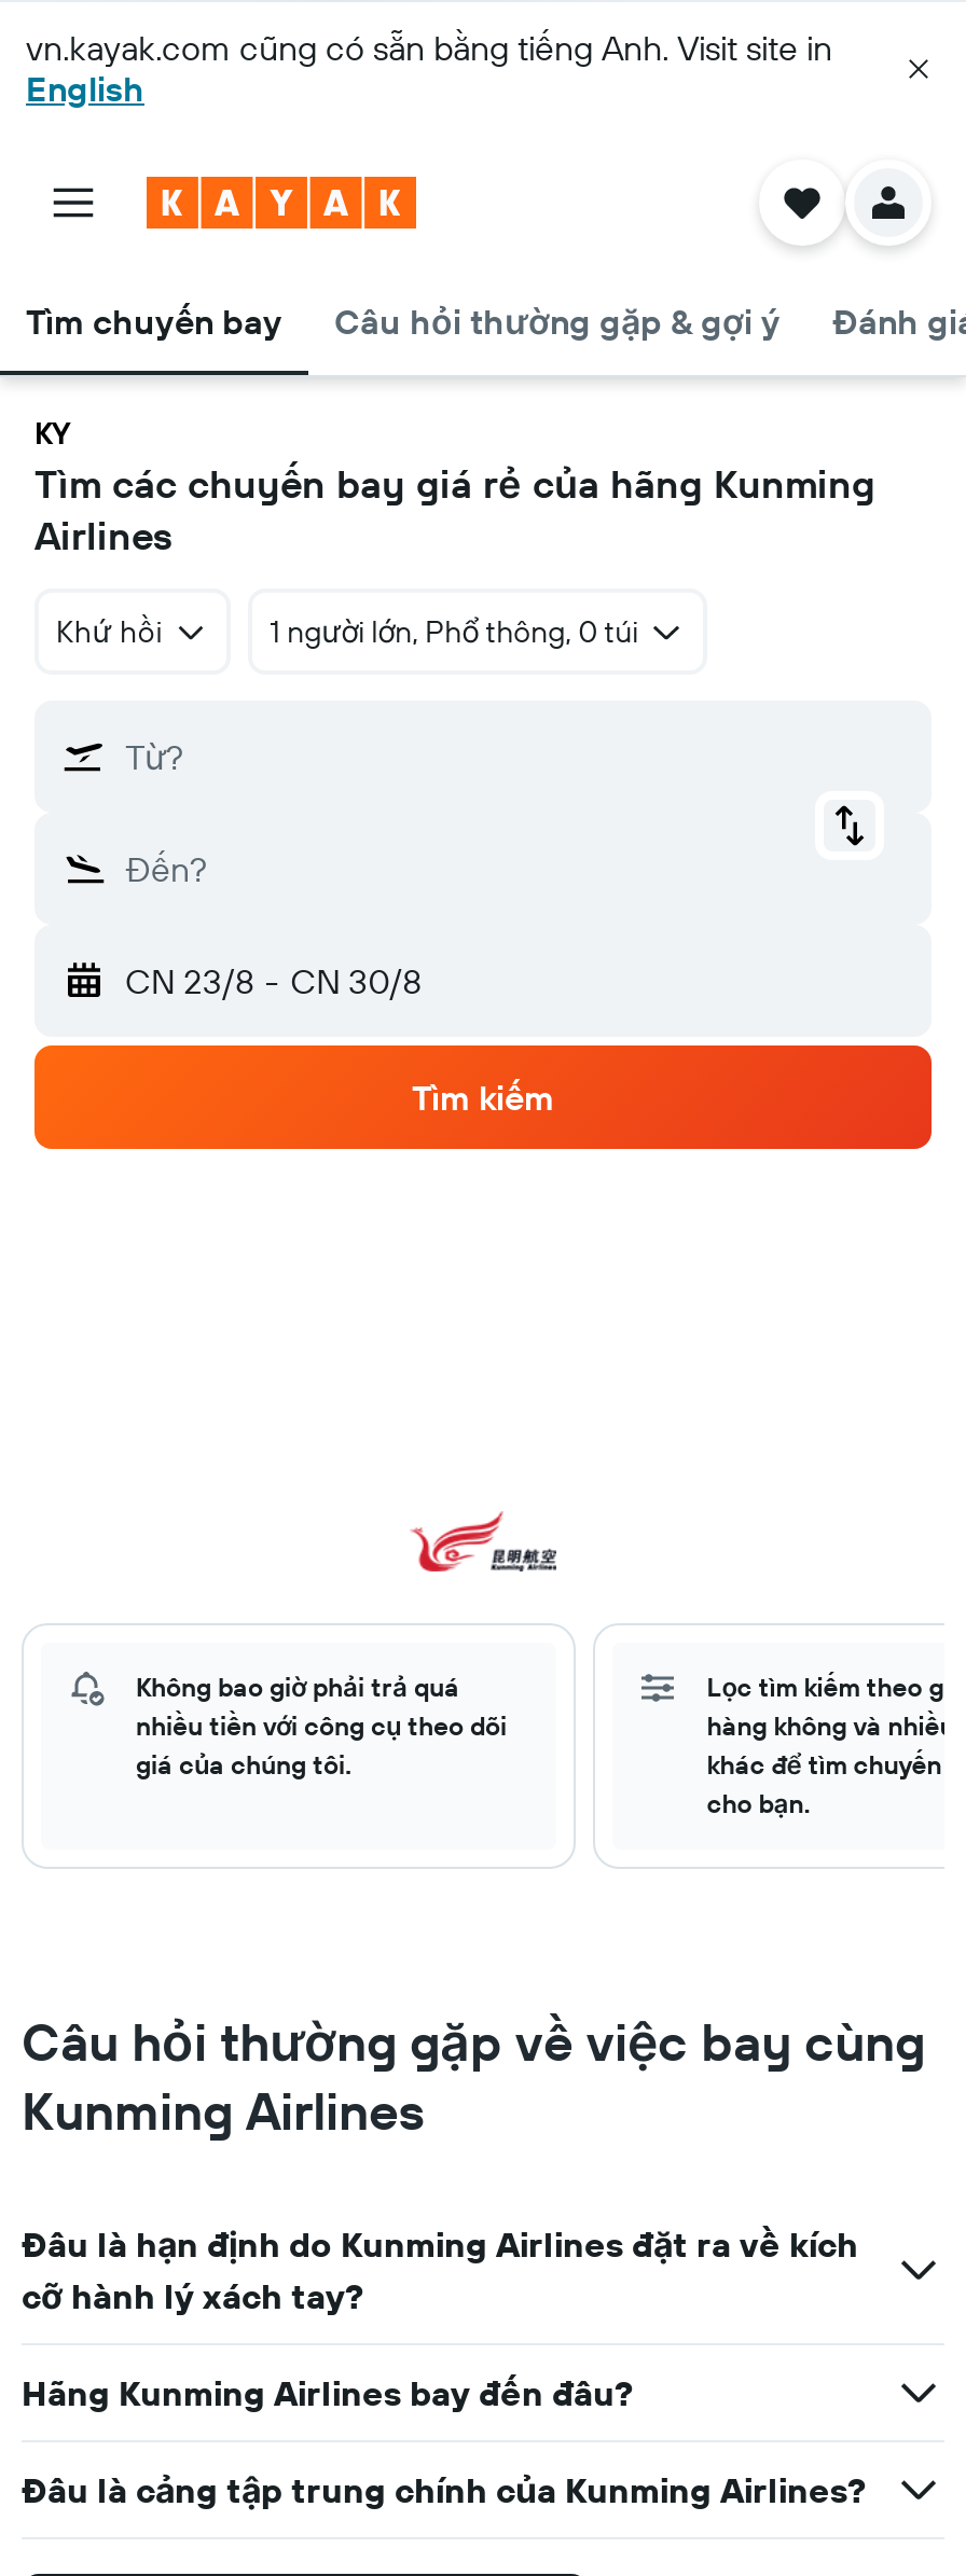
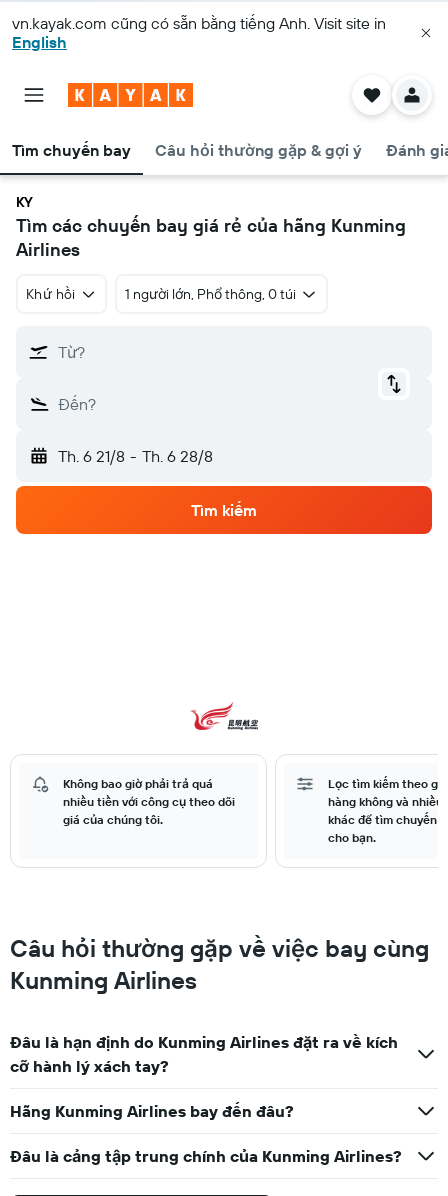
[125,959,422,1002] CN 23/8 - CN 30/8 -> [58,446,213,466] Th. 6 21/8 - Th. 6 28/8

